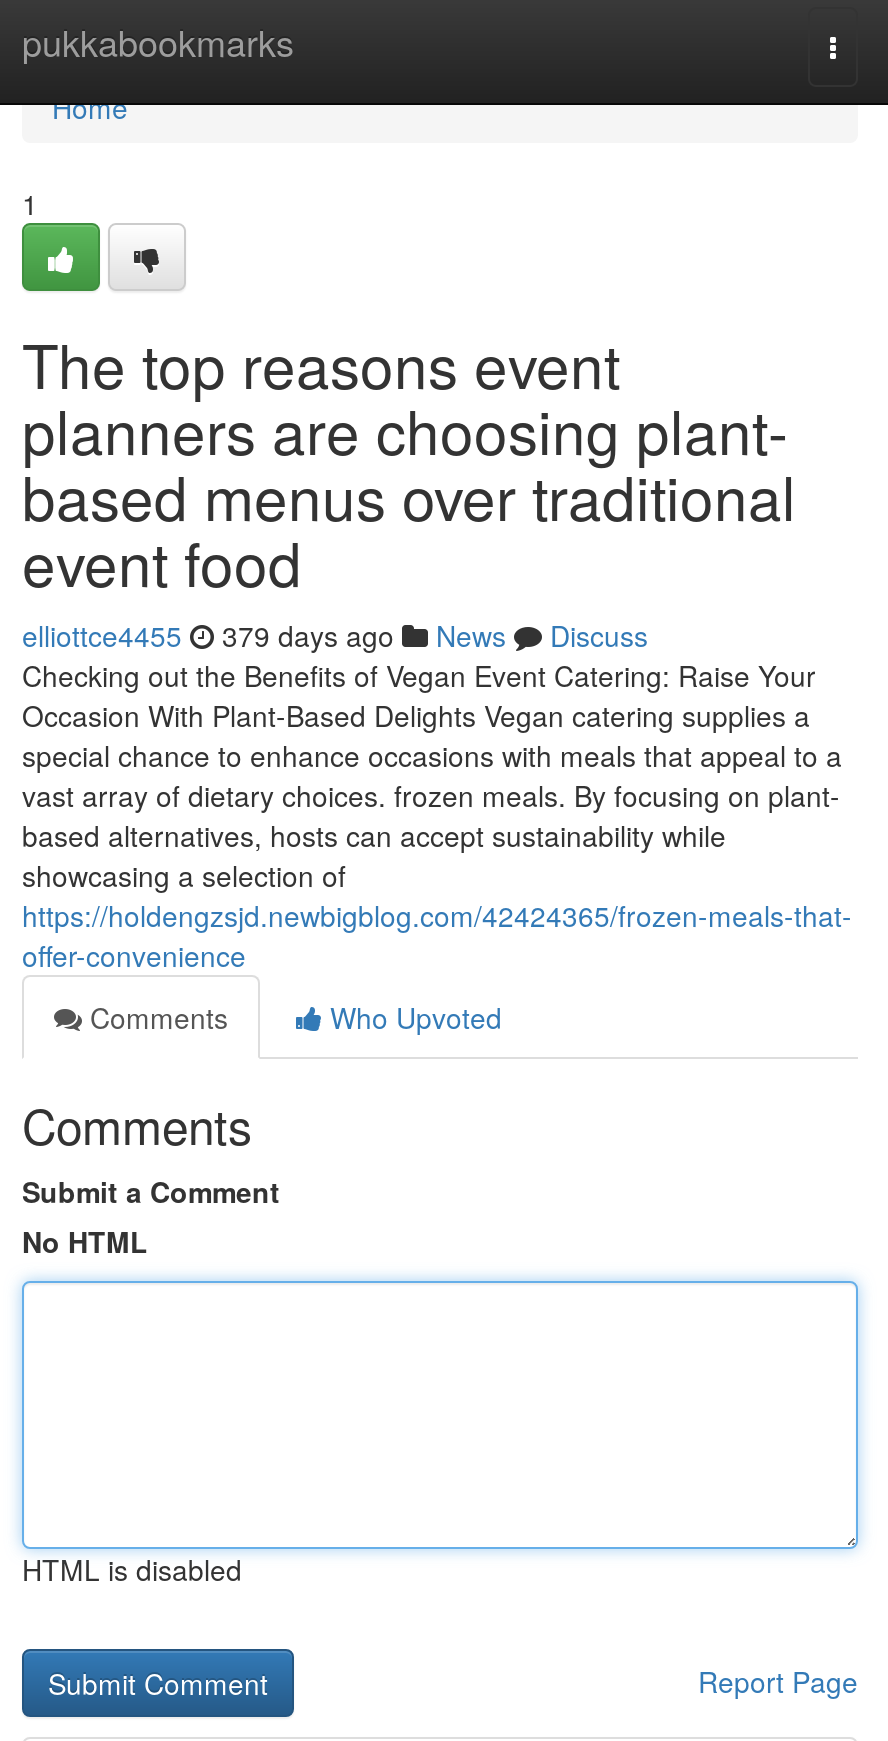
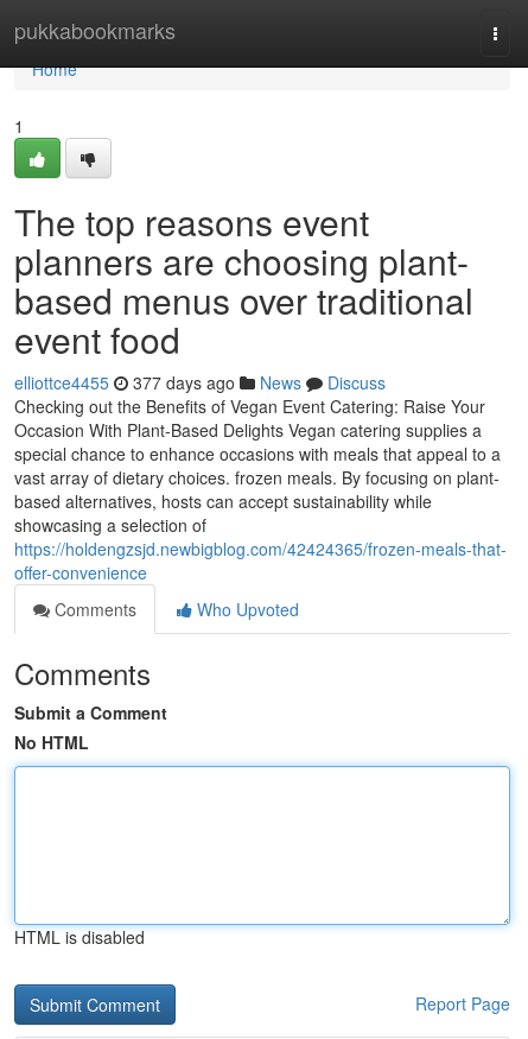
[22,615,648,655] elliottce4455 379 days ago News Discuss -> [14,370,386,394] elliottce4455 377 days ago News Discuss

